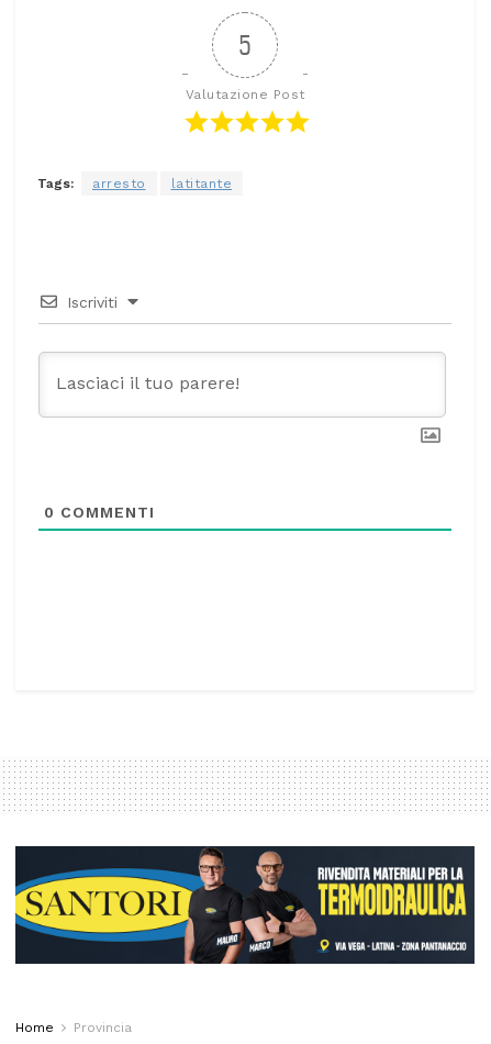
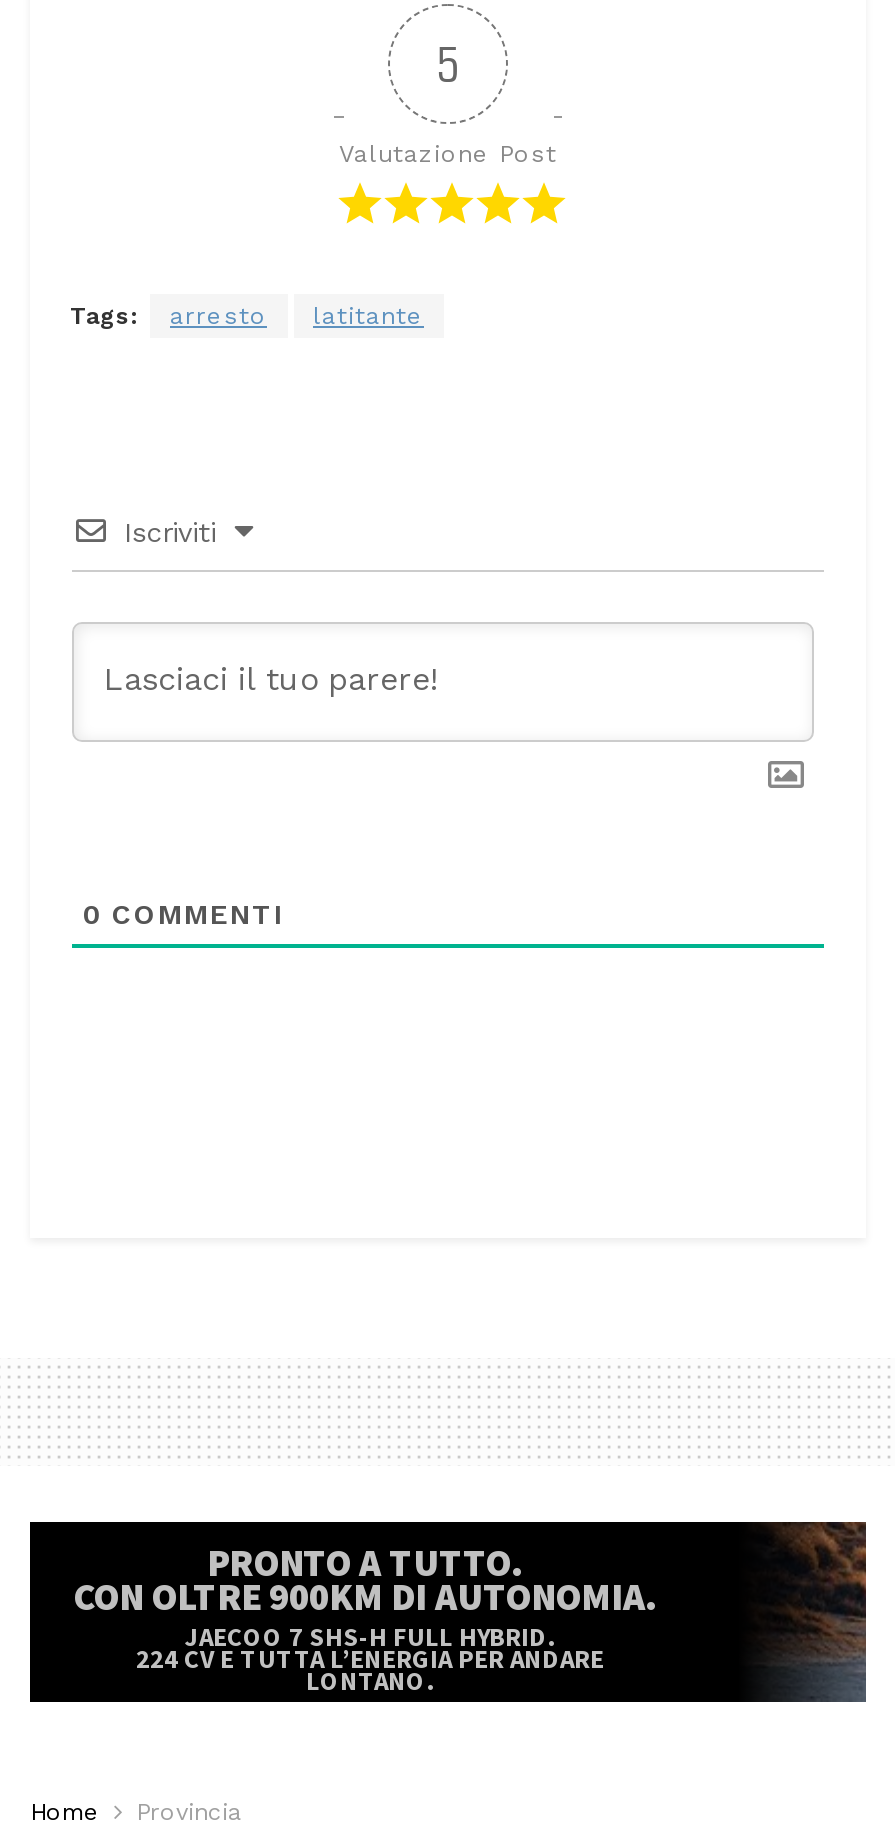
[14,846,475,965] [image] -> [28,1522,866,1704] [image]

